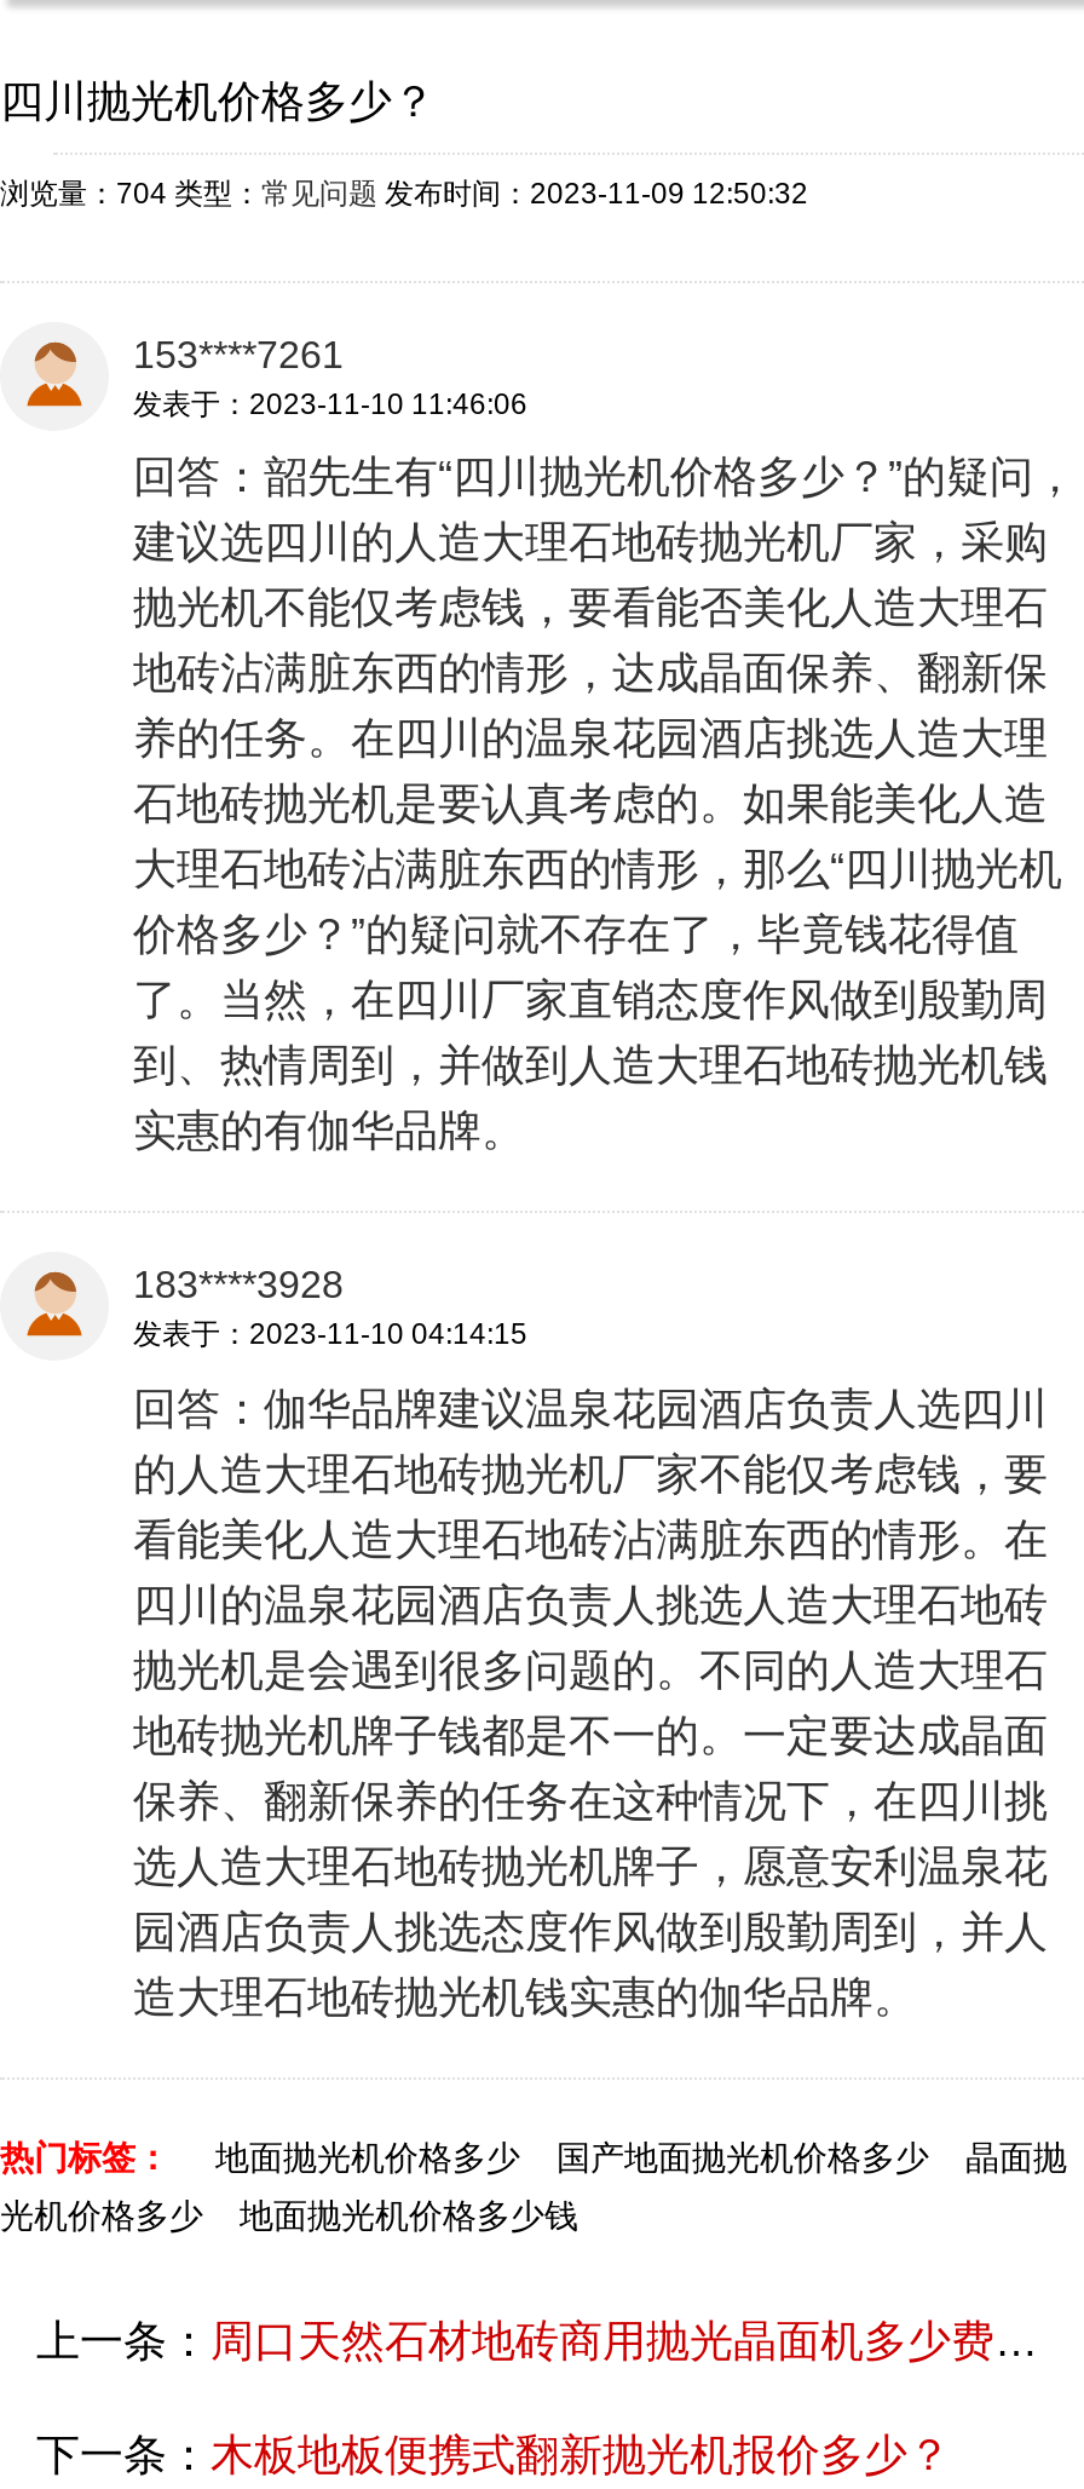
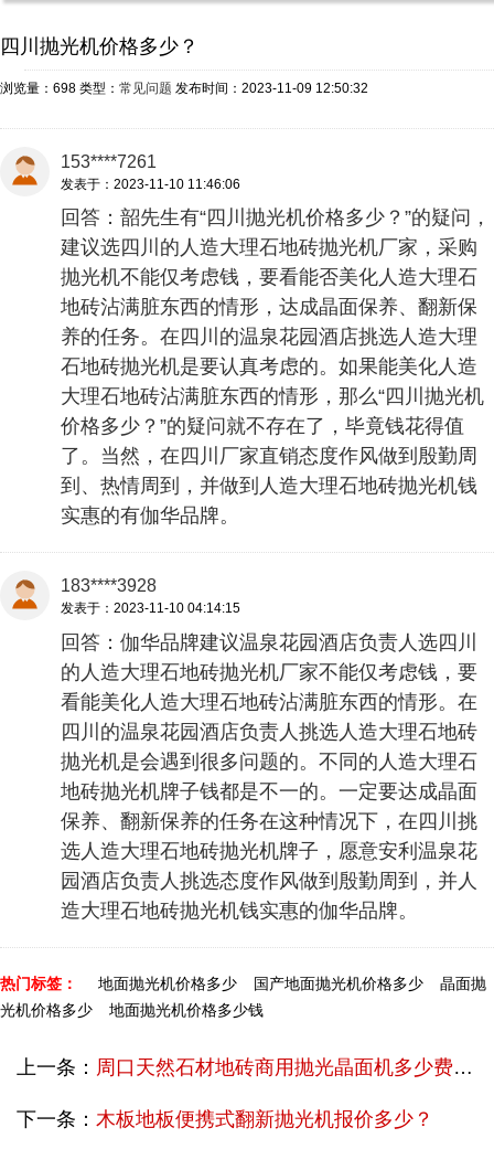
[0,176,808,209] 浏览量：704类型：常见问题 发布时间：2023-11-09 12:50:32 -> [0,80,368,95] 浏览量：698类型：常见问题 发布时间：2023-11-09 12:50:32

